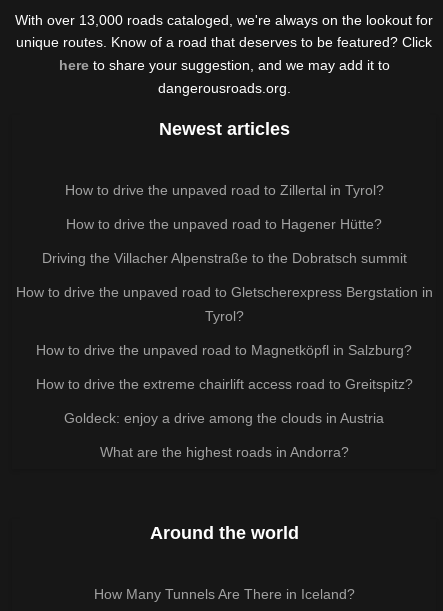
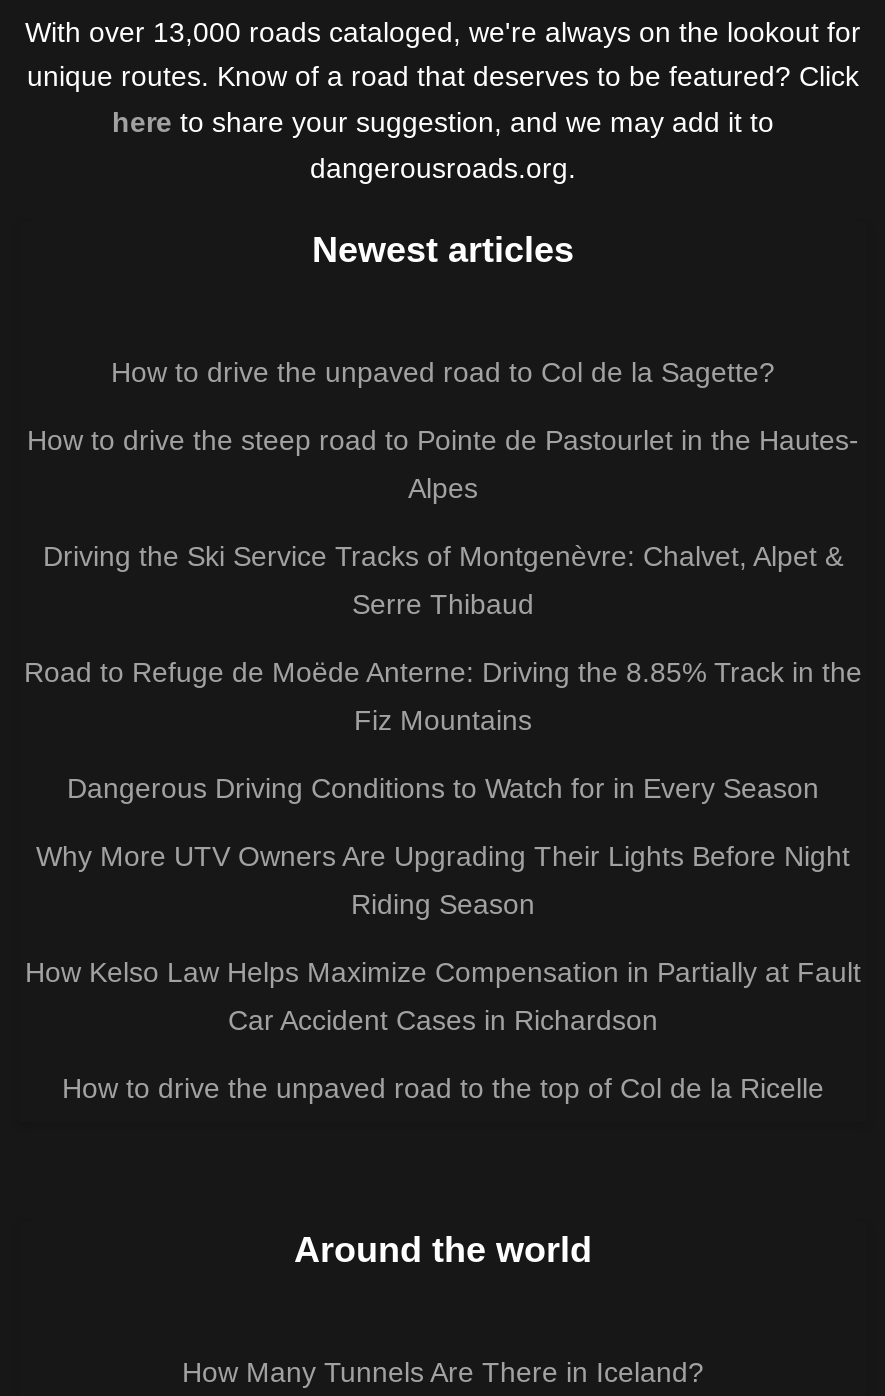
[15,182,432,460] How to drive the unpaved road to Zillertal in Tyrol? | How to drive the unpaved road to Hagener Hütte? | Driving the Villacher Alpenstraße to the Dobratsch summit | How to drive the unpaved road to Gletscherexpress Bergstation in | Tyrol? | How to drive the unpaved road to Magnetköpfl in Salzburg? | How to drive the extreme chairlift access road to Greitspitz? | Goldeck: enjoy a drive among the clouds in Austria | What are the highest roads in Andorra? -> [24,356,862,1104] How to drive the unpaved road to Col de la Sagette? | How to drive the steep road to Pointe de Pastourlet in the Hautes- | Alpes | Driving the Ski Service Tracks of Montgenèvre: Chalvet, Alpet & | Serre Thibaud | Road to Refuge de Moëde Anterne: Driving the 8.85% Track in the | Fiz Mountains | Dangerous Driving Conditions to Watch for in Every Season | Why More UTV Owners Are Upgrading Their Lights Before Night | Riding Season | How Kelso Law Helps Maximize Compensation in Partially at Fault | Car Accident Cases in Richardson | How to drive the unpaved road to the top of Col de la Ricelle

